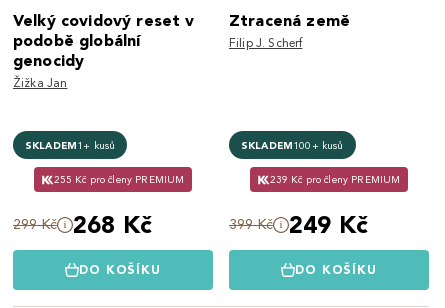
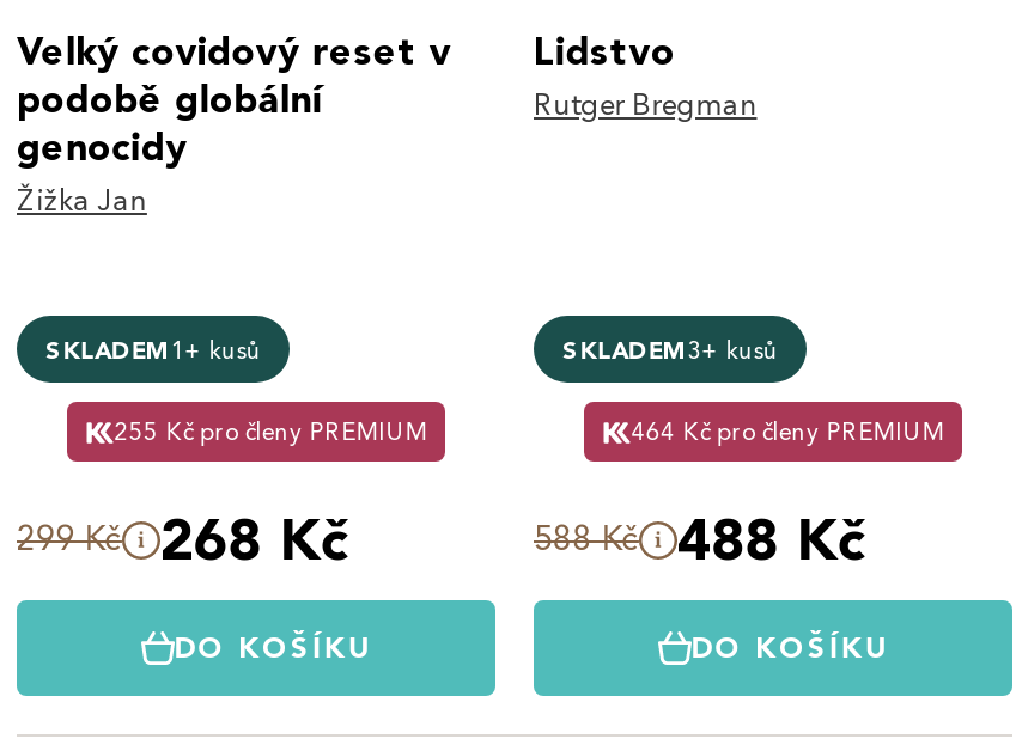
[229,11,350,50] Ztracená země | Filip J. Scherf -> [534,29,757,122] Lidstvo | Rutger Bregman
[241,138,344,151] SKLADEM 100+ kusů -> [562,334,778,365] SKLADEM 3+ kusů
[270,173,400,186] 239 Kč pro členy PREMIUM -> [631,416,944,447] 464 Kč pro členy PREMIUM
[229,210,368,239] 399 Kč | 249 Kč -> [534,505,866,574] 588 Kč | 488 Kč

